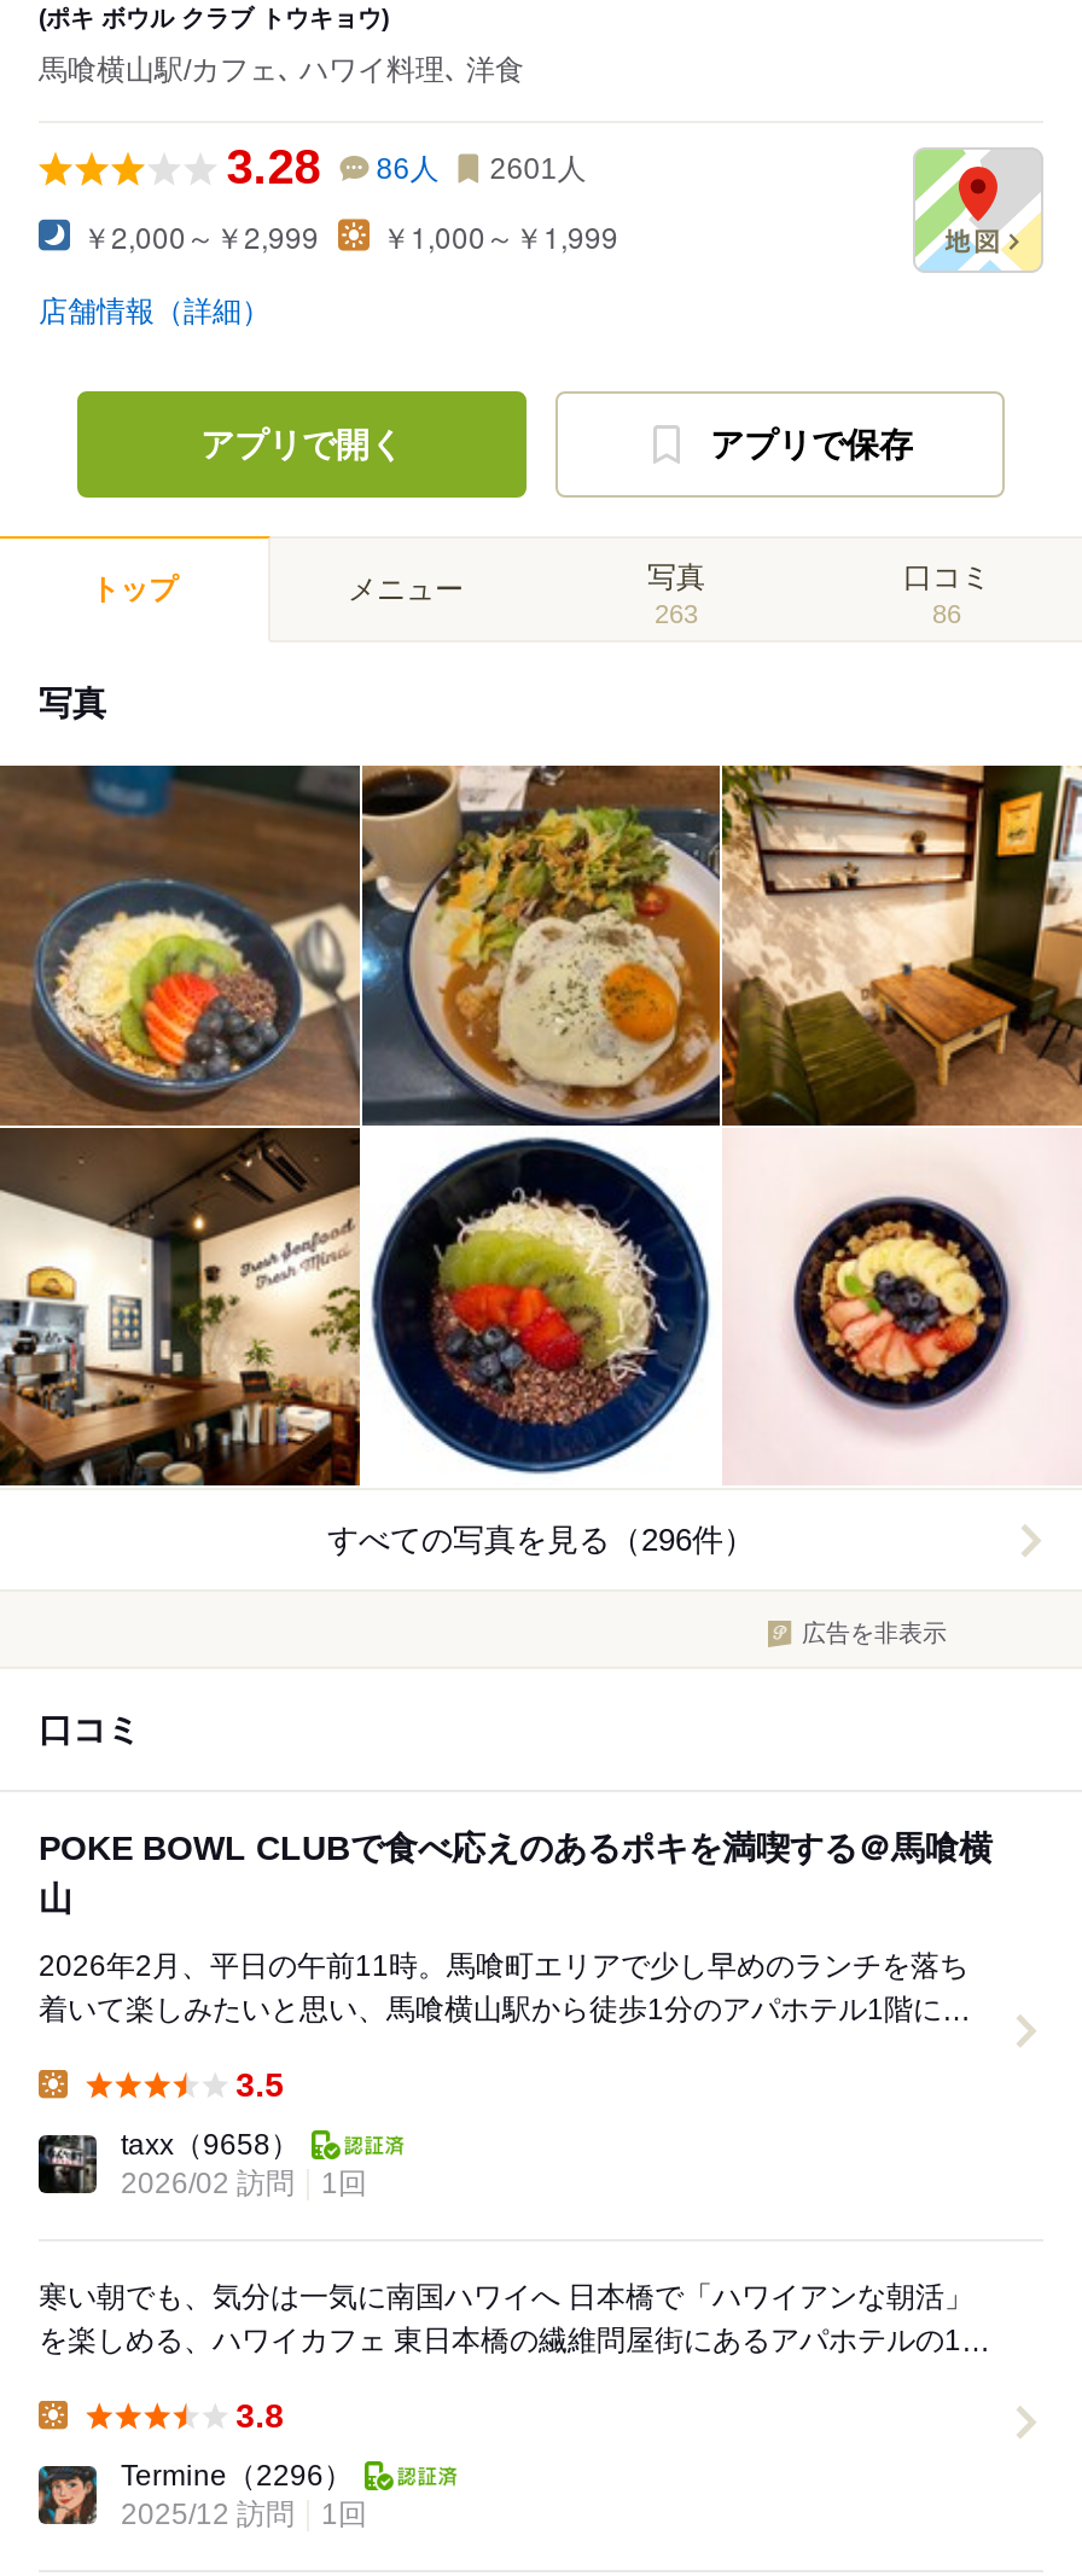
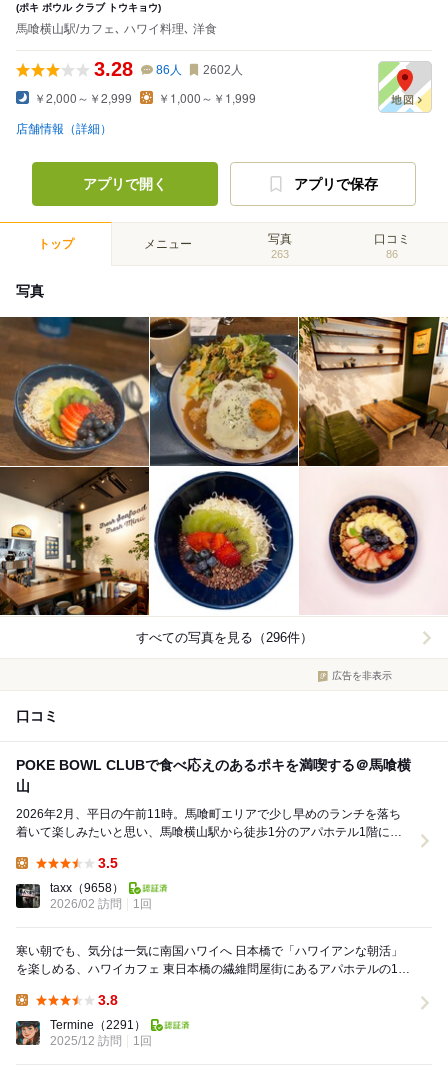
[227,140,586,193] 3.28 86人 2601人 -> [94,58,243,80] 3.28 86人 2602人
[121,2460,353,2493] Termine（2296） -> [50,1018,146,1032] Termine（2291）

